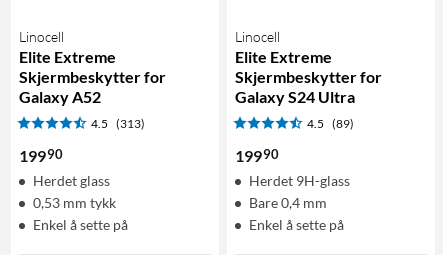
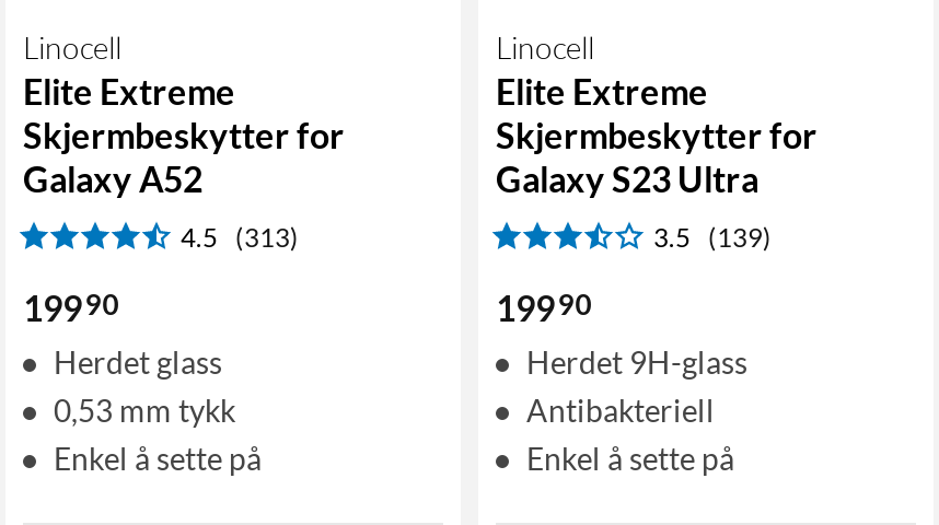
[235,87,355,106] Galaxy S24 Ultra -> [496,157,758,199] Galaxy S23 Ultra
[307,116,354,131] 4.5 (89) -> [653,221,772,254] 3.5 (139)
[249,194,327,211] Bare 0,4 mm -> [526,392,715,429] Antibakteriell

